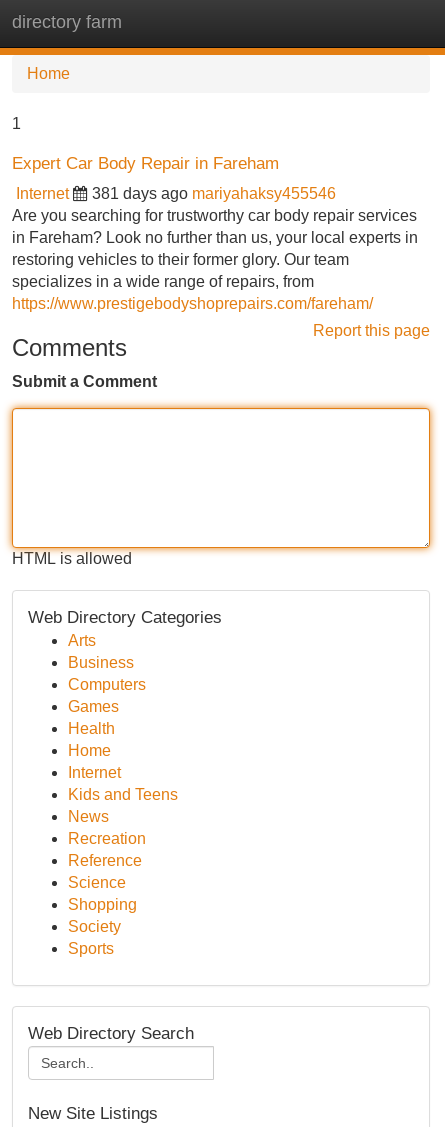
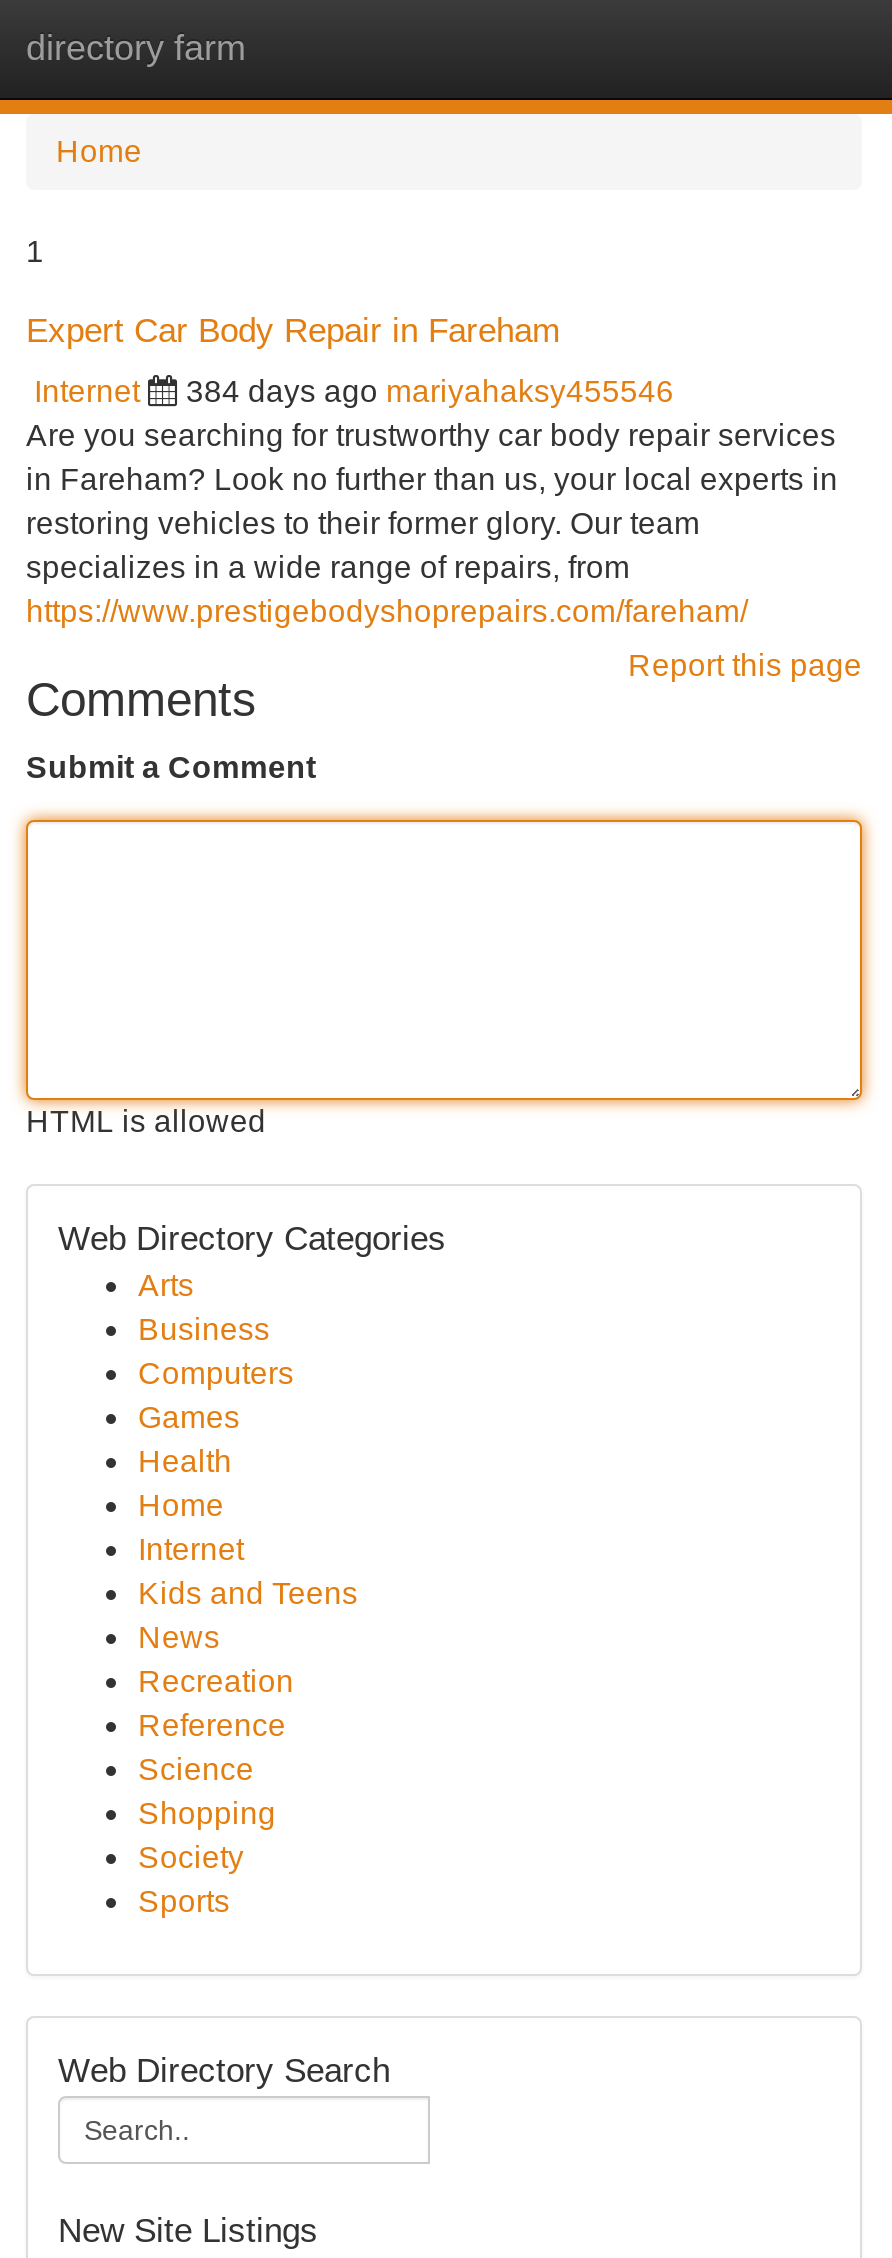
[92,185,336,202] 381 days ago mariyahaksy455546 -> [186,374,674,408] 384 days ago mariyahaksy455546

